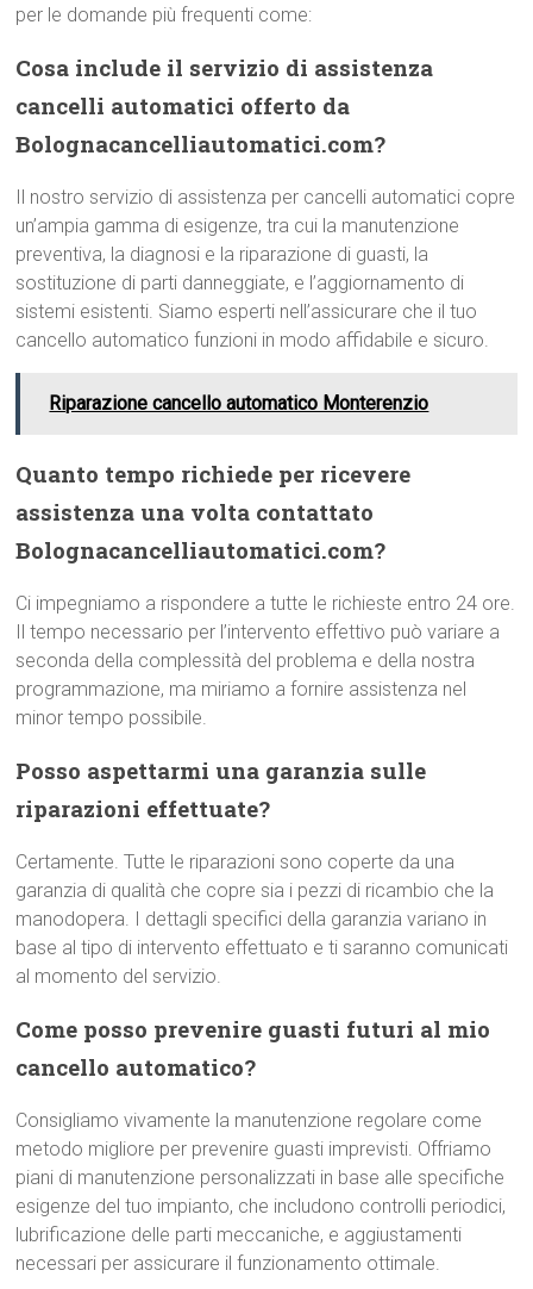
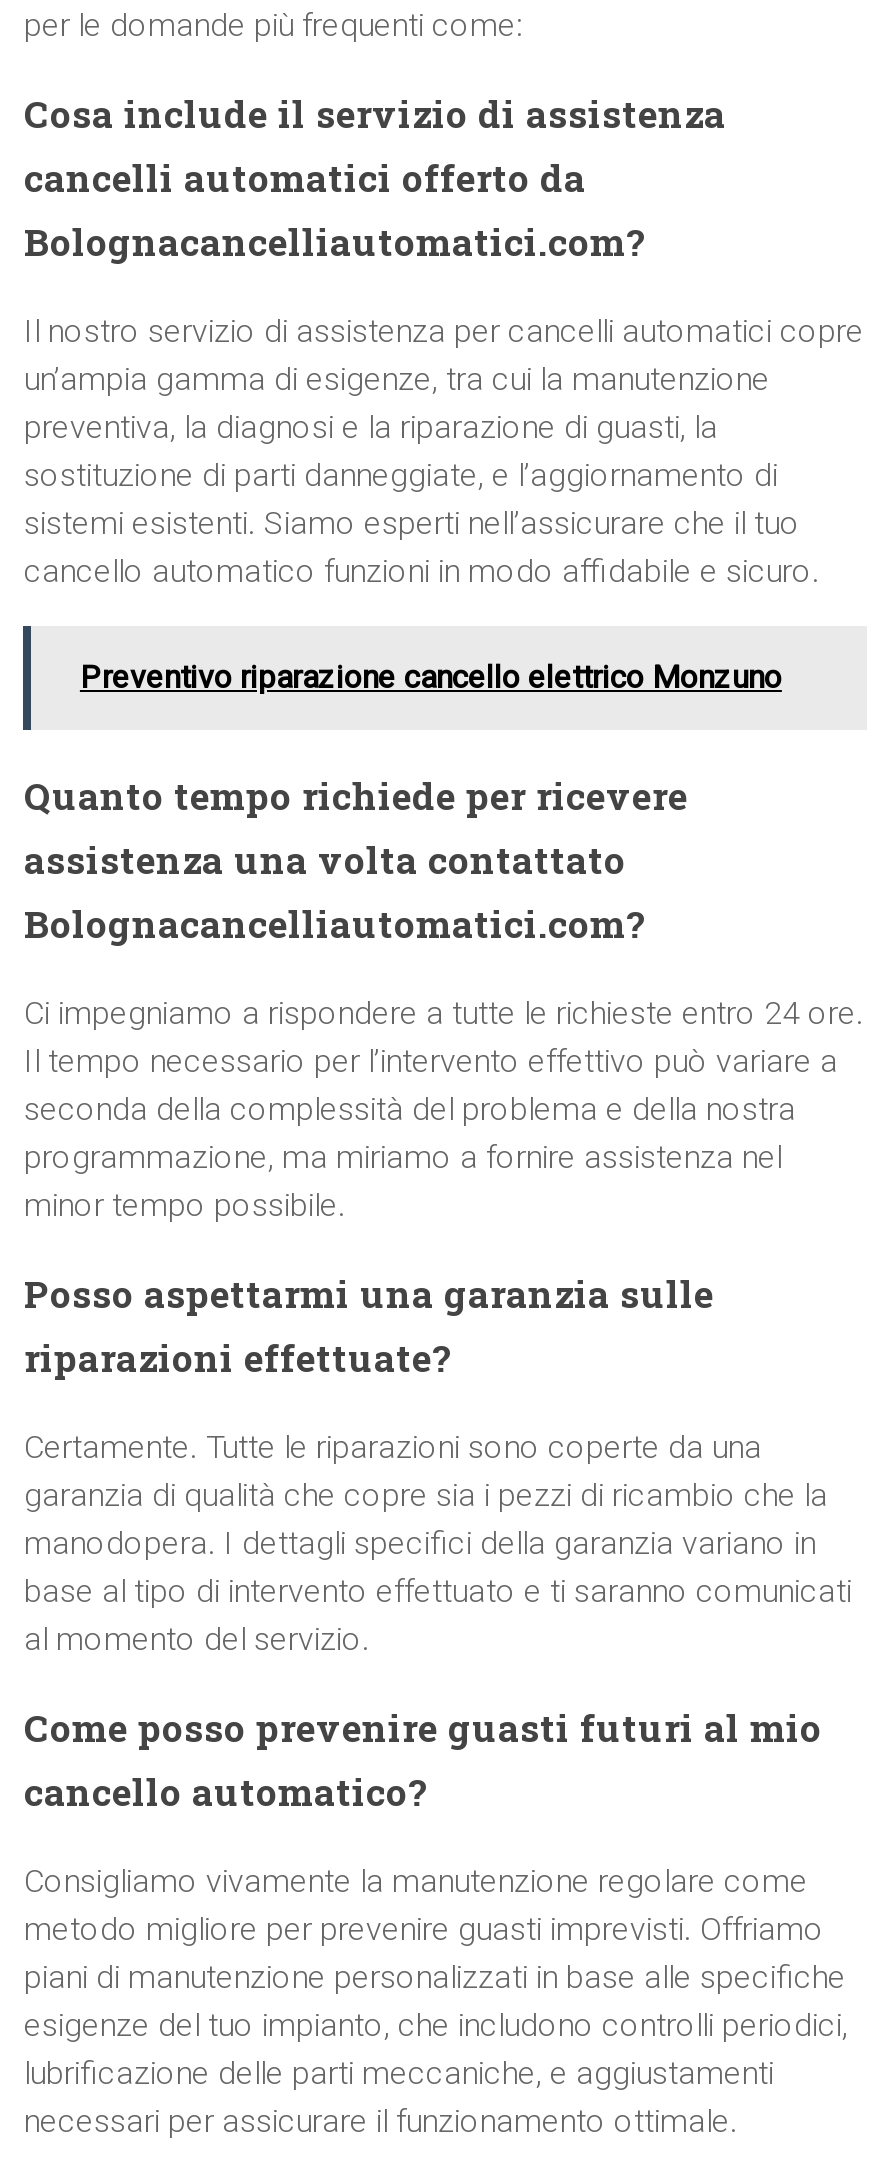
[49,392,429,415] Riparazione cancello automatico Monterenzio -> [80,658,782,696] Preventivo riparazione cancello elettrico Monzuno

